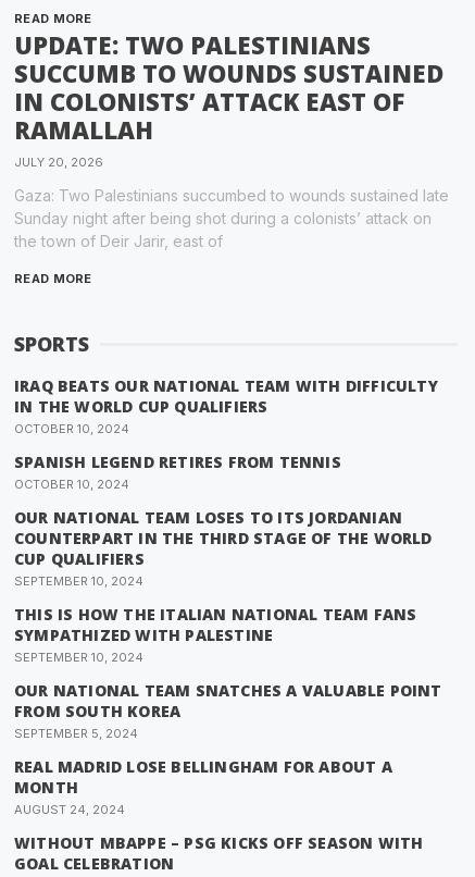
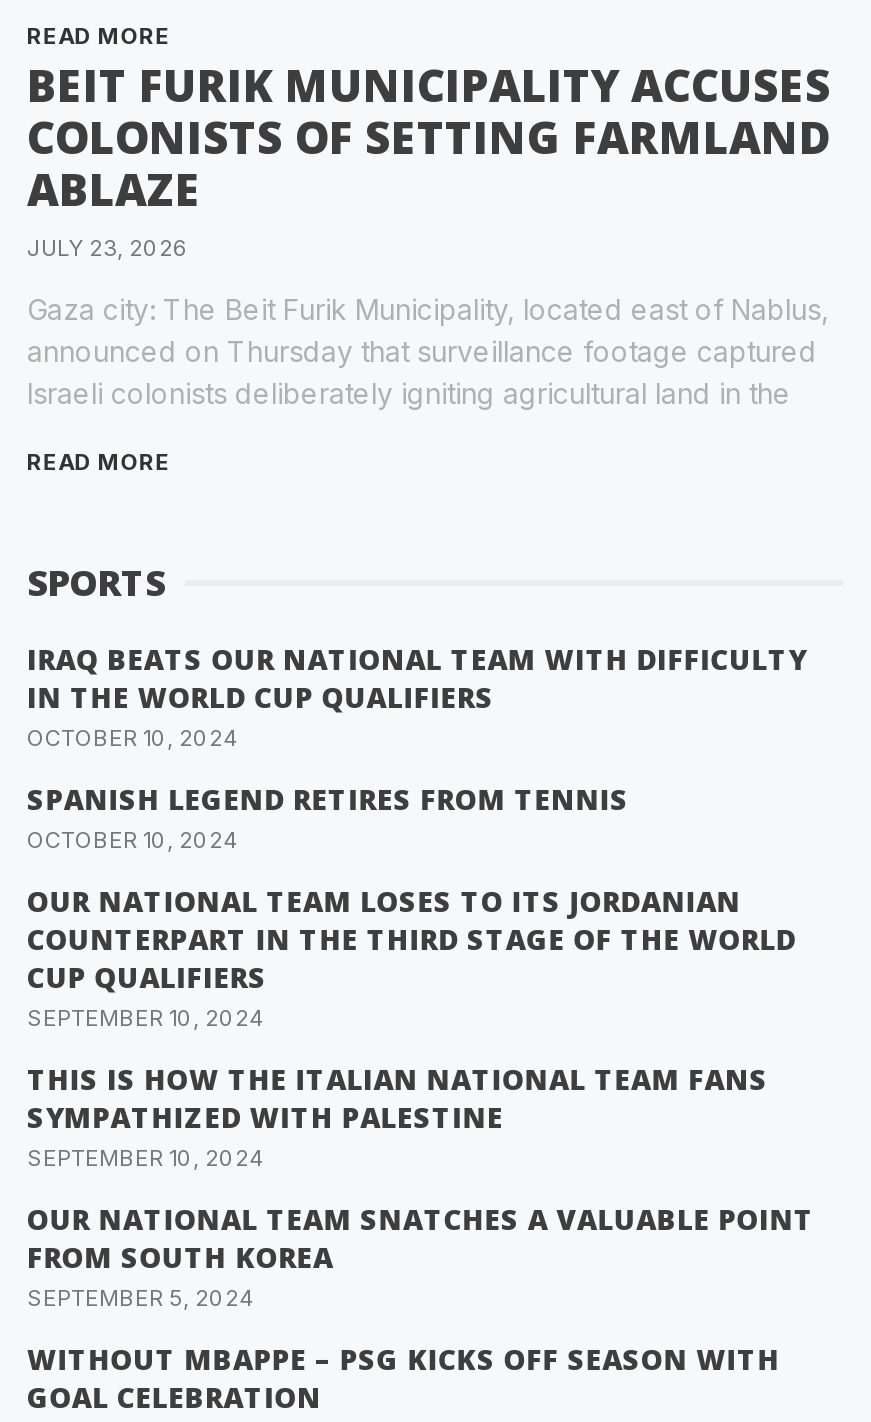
[14,29,443,170] UPDATE: TWO PALESTINIANS | SUCCUMB TO WOUNDS SUSTAINED | IN COLONISTS’ ATTACK EAST OF | RAMALLAH | JULY 20, 2026 -> [27,55,831,263] BEIT FURIK MUNICIPALITY ACCUSES | COLONISTS OF SETTING FARMLAND | ABLAZE | JULY 23, 2026
[14,186,449,251] Gaza: Two Palestinians succumbed to wounds sustained late | Sunday night after being shot during a colonists’ attack on | the town of Deir Jarir, east of -> [27,293,829,411] Gaza city: The Beit Furik Municipality, located east of Nablus, | announced on Thursday that surveillance footage captured | Israeli colonists deliberately igniting agricultural land in the
[14,757,392,817] REAL MADRID LOSE BELLINGHAM FOR ABOUT A | MONTH | AUGUST 24, 2024 -> none

